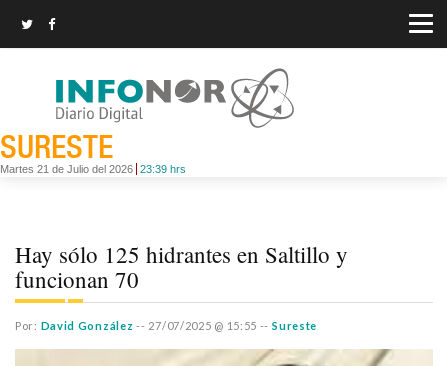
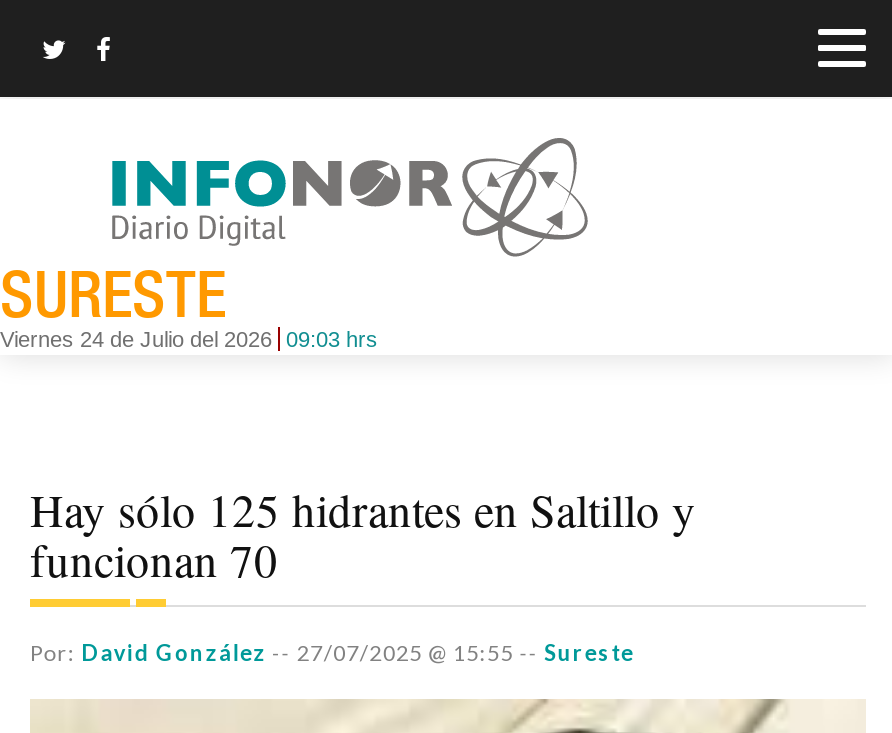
[0,163,186,175] Martes 21 de Julio del 2026 23:39 hrs -> [0,327,378,351] Viernes 24 de Julio del 2026 09:03 hrs

